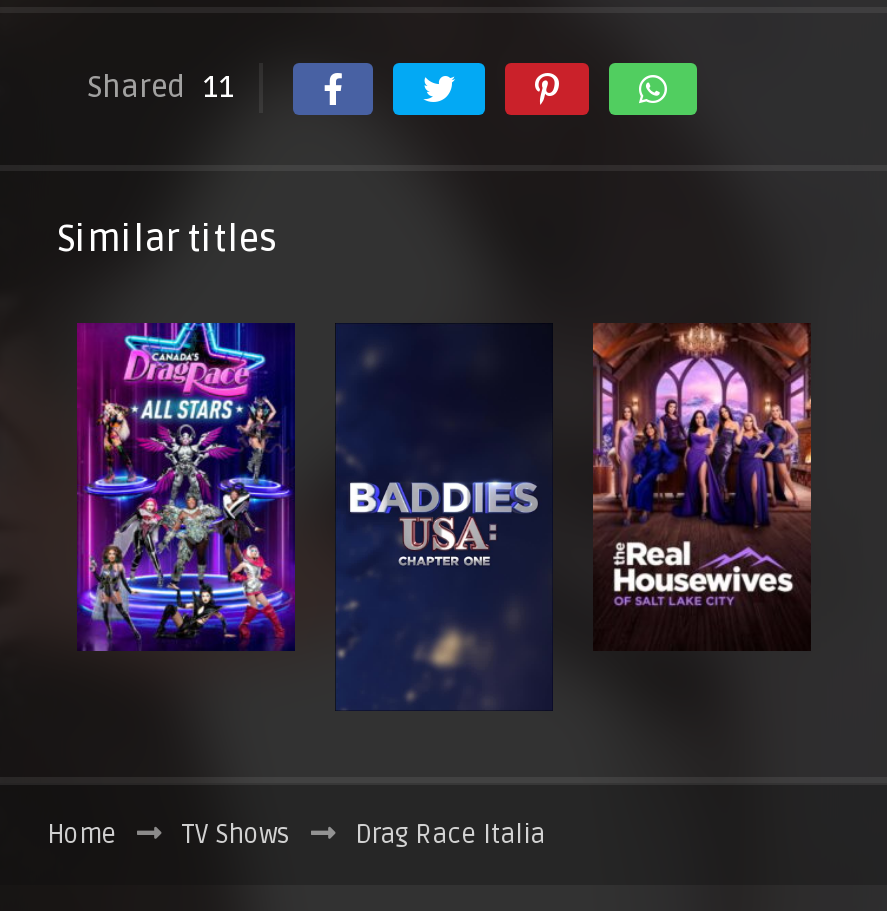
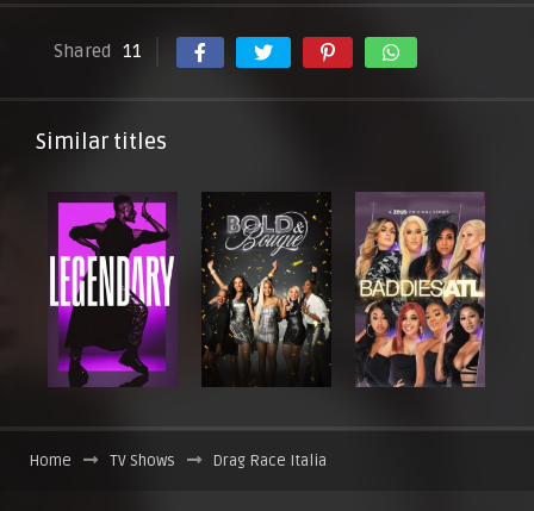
[77,321,295,651] [image] -> [49,192,176,387] [image]
[335,325,551,709] [image] -> [201,192,331,387] [image]
[593,323,811,651] [image] -> [354,192,486,388] [image]

